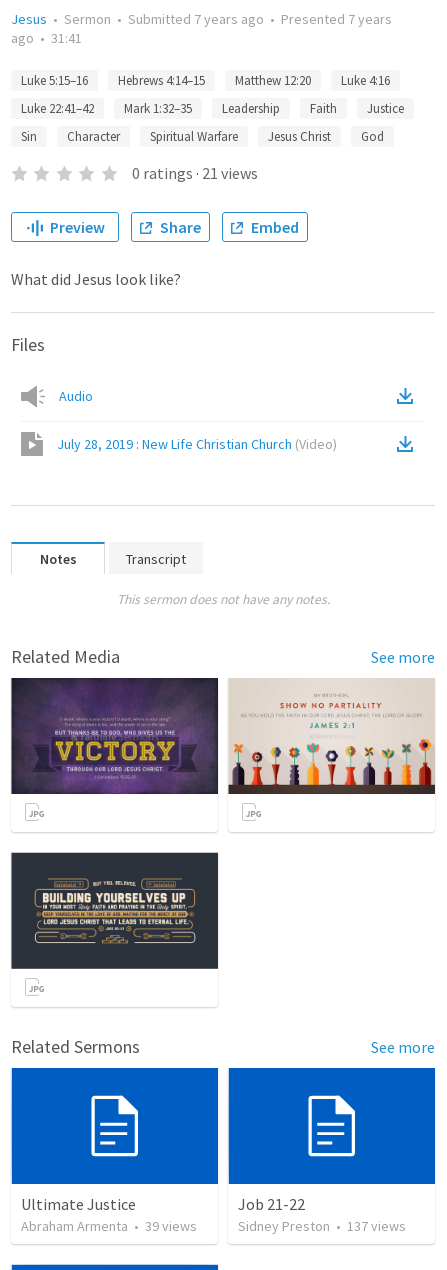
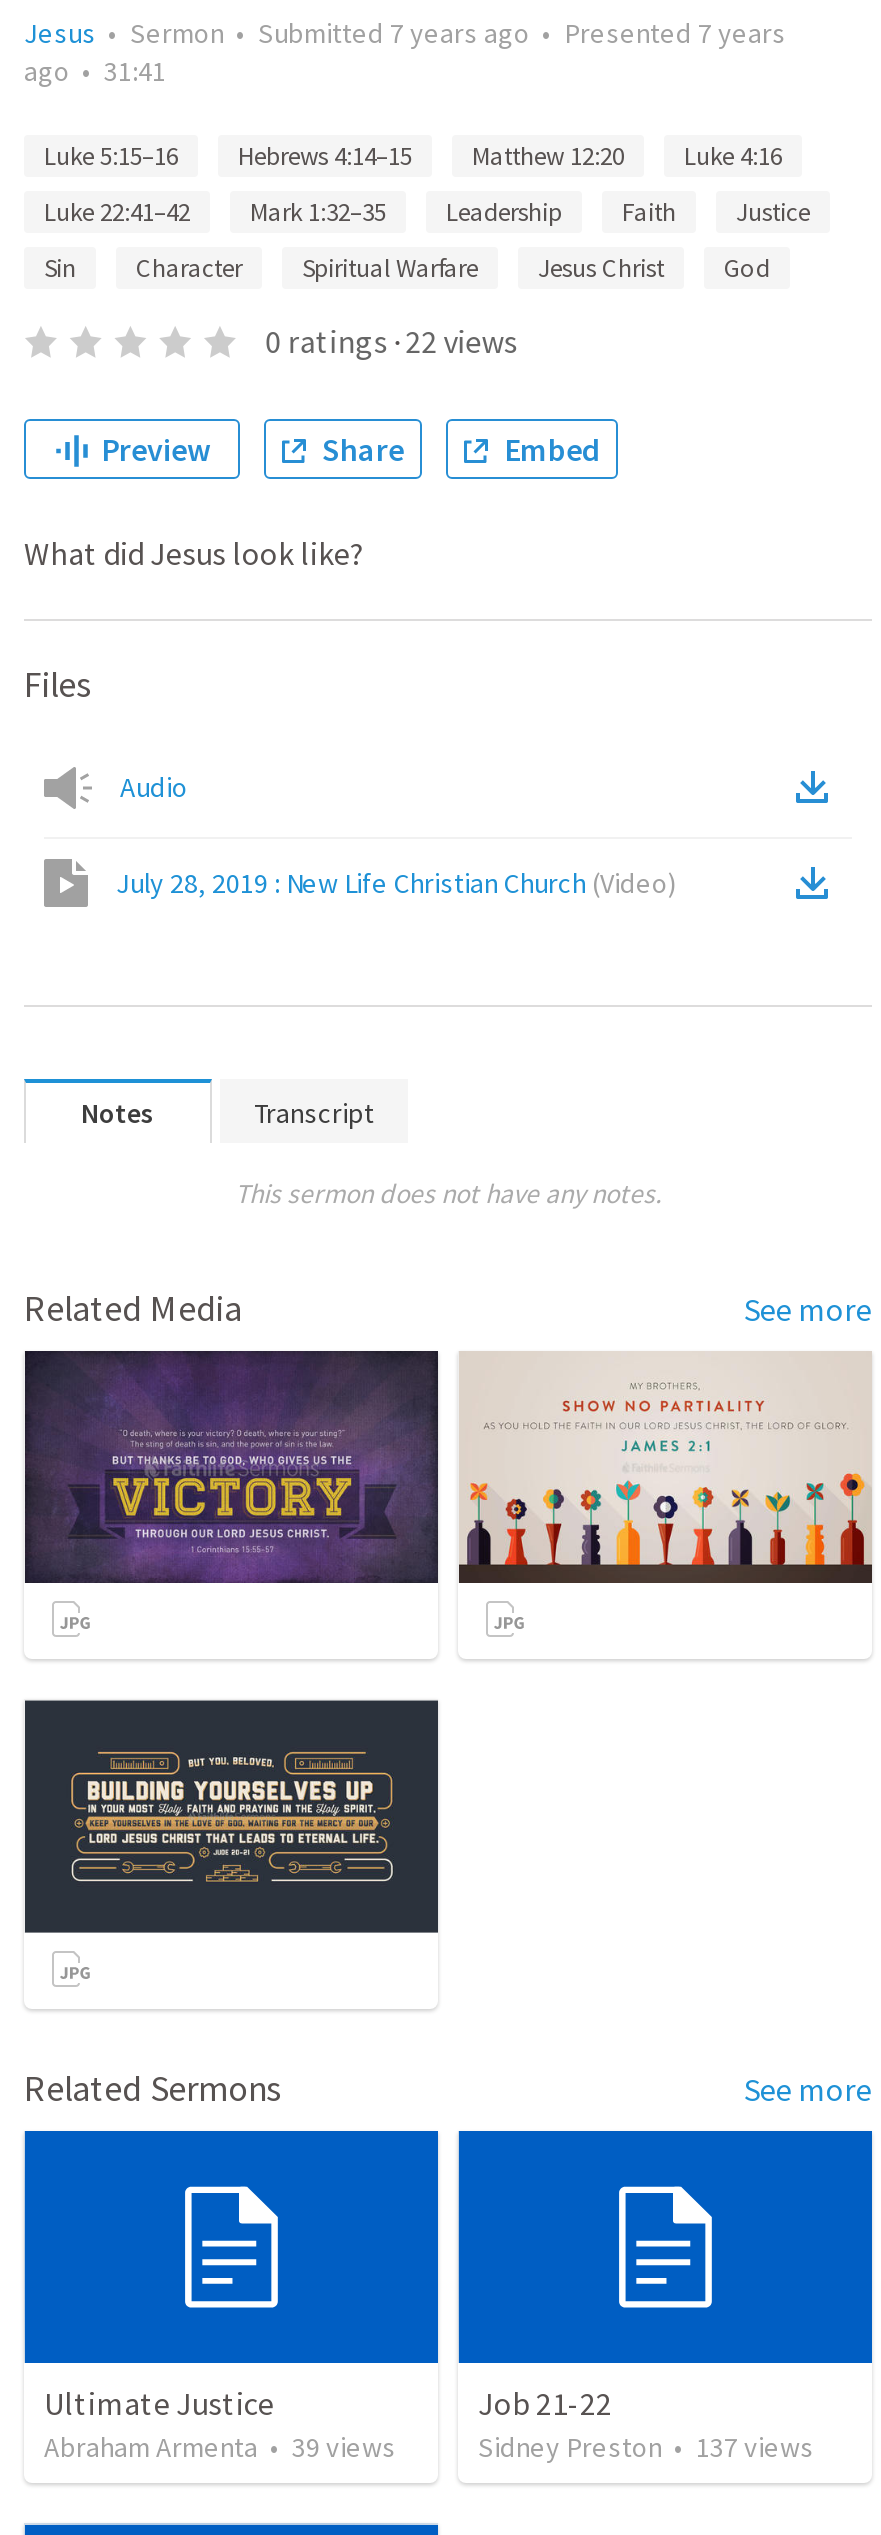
[132,163,258,183] 0 ratings · 21 views -> [265,321,517,361] 0 ratings · 22 views

